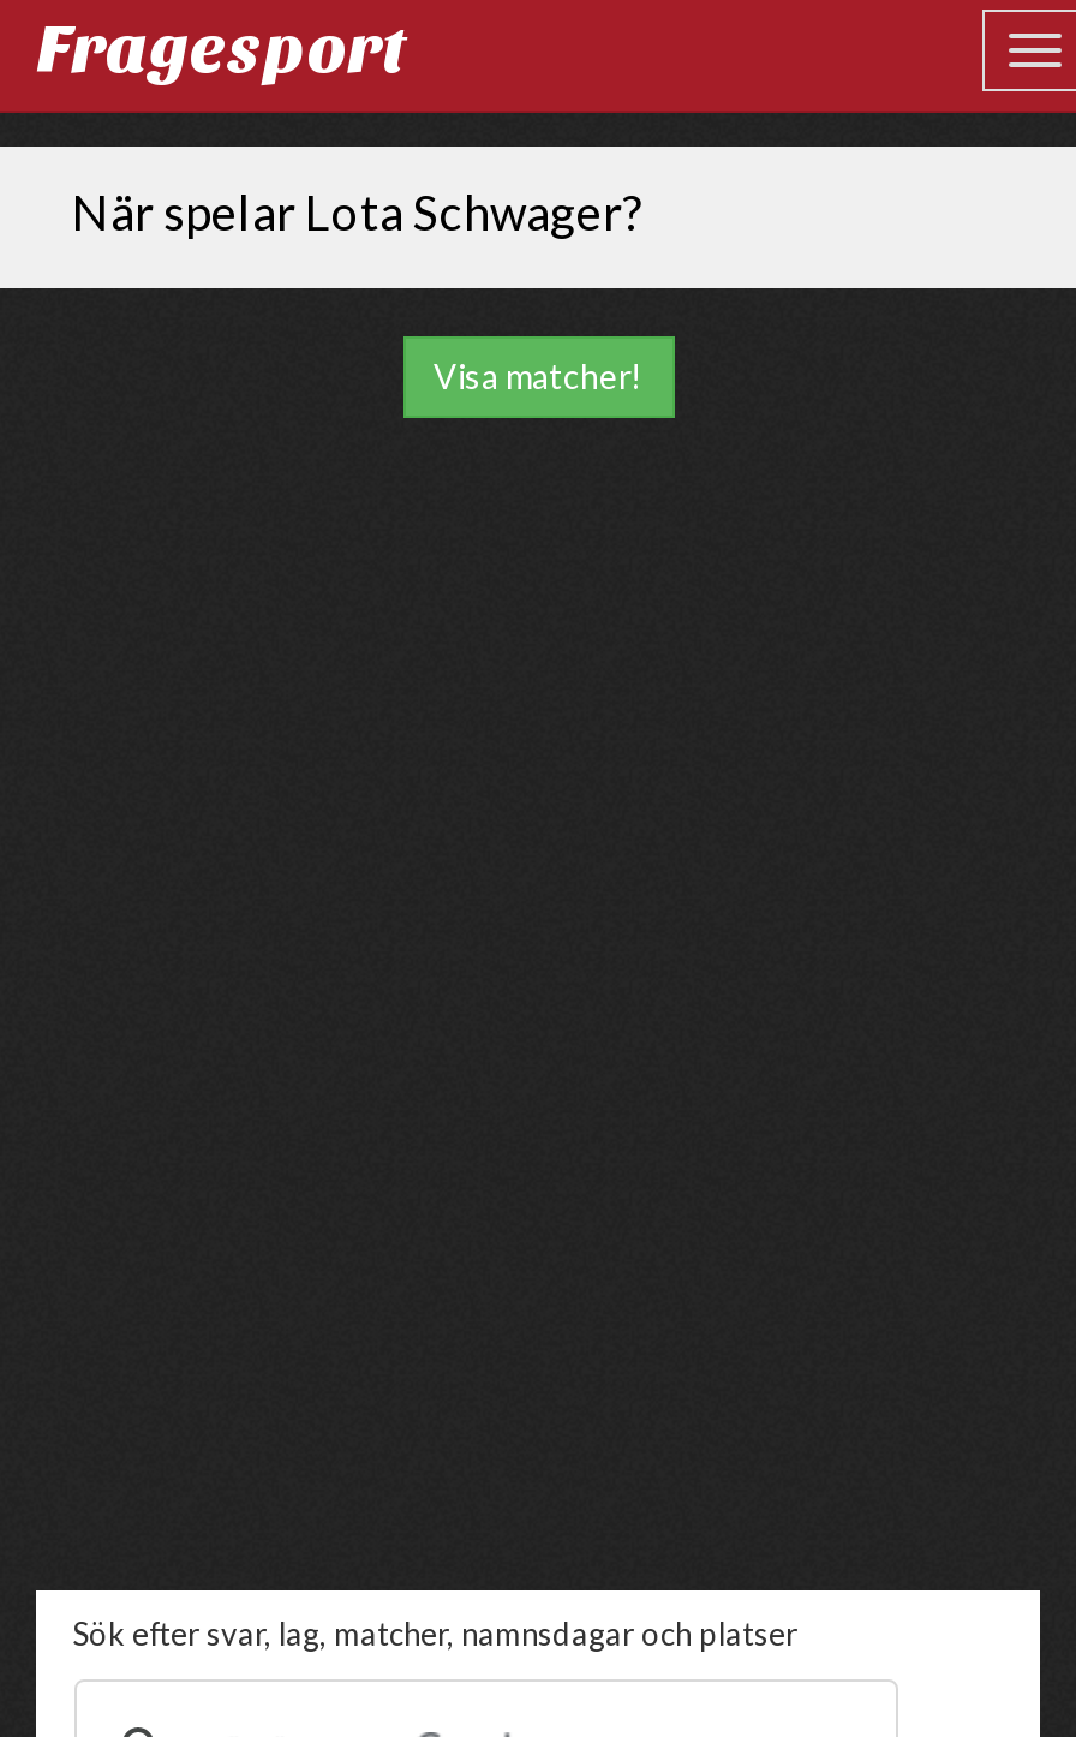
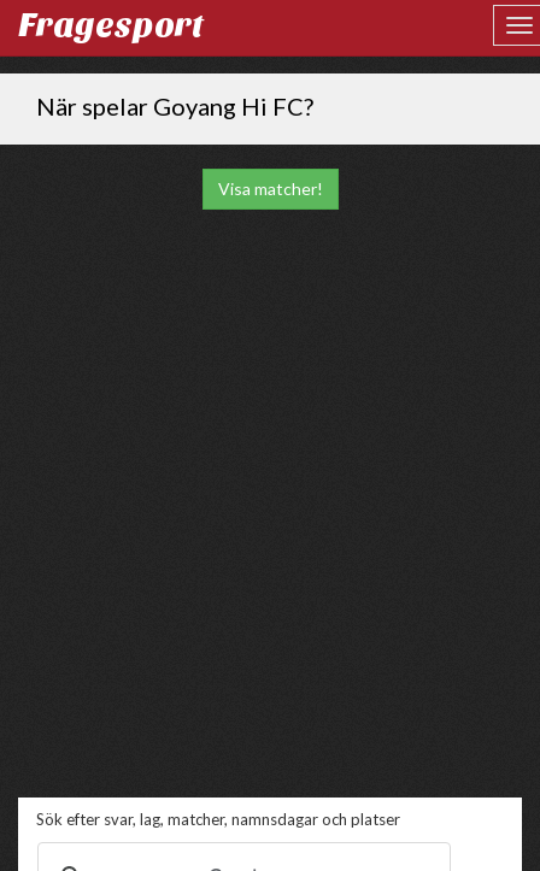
[72,183,641,240] När spelar Lota Schwager? -> [36,92,313,120] När spelar Goyang Hi FC?

